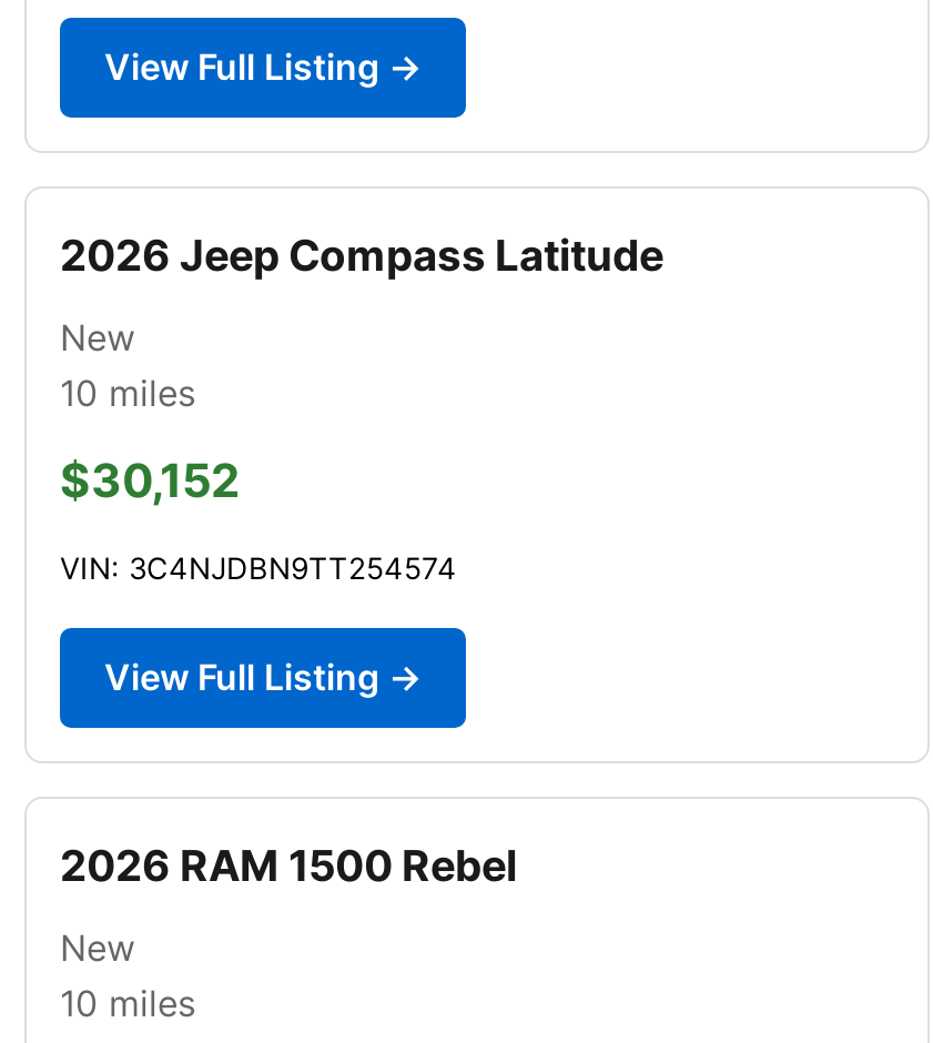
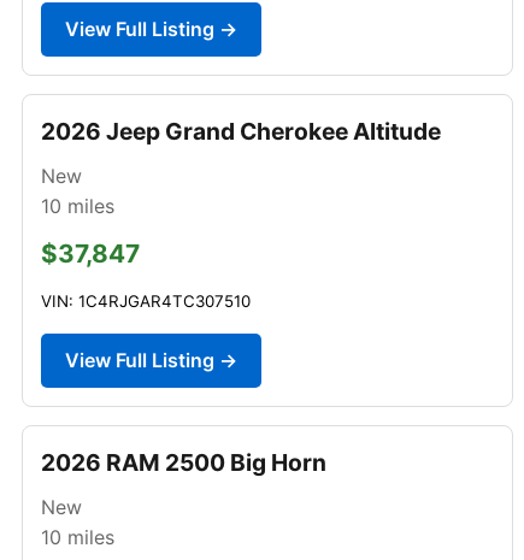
[60,228,663,282] 2026 Jeep Compass Latitude -> [41,117,441,146] 2026 Jeep Grand Cherokee Altitude
[60,452,240,508] $30,152 -> [41,238,140,268] $37,847
[60,550,457,586] VIN: 3C4NJDBN9TT254574 -> [41,291,251,311] VIN: 1C4RJGAR4TC307510
[60,839,517,892] 2026 RAM 1500 Rebel -> [41,448,326,477] 2026 RAM 2500 Big Horn

